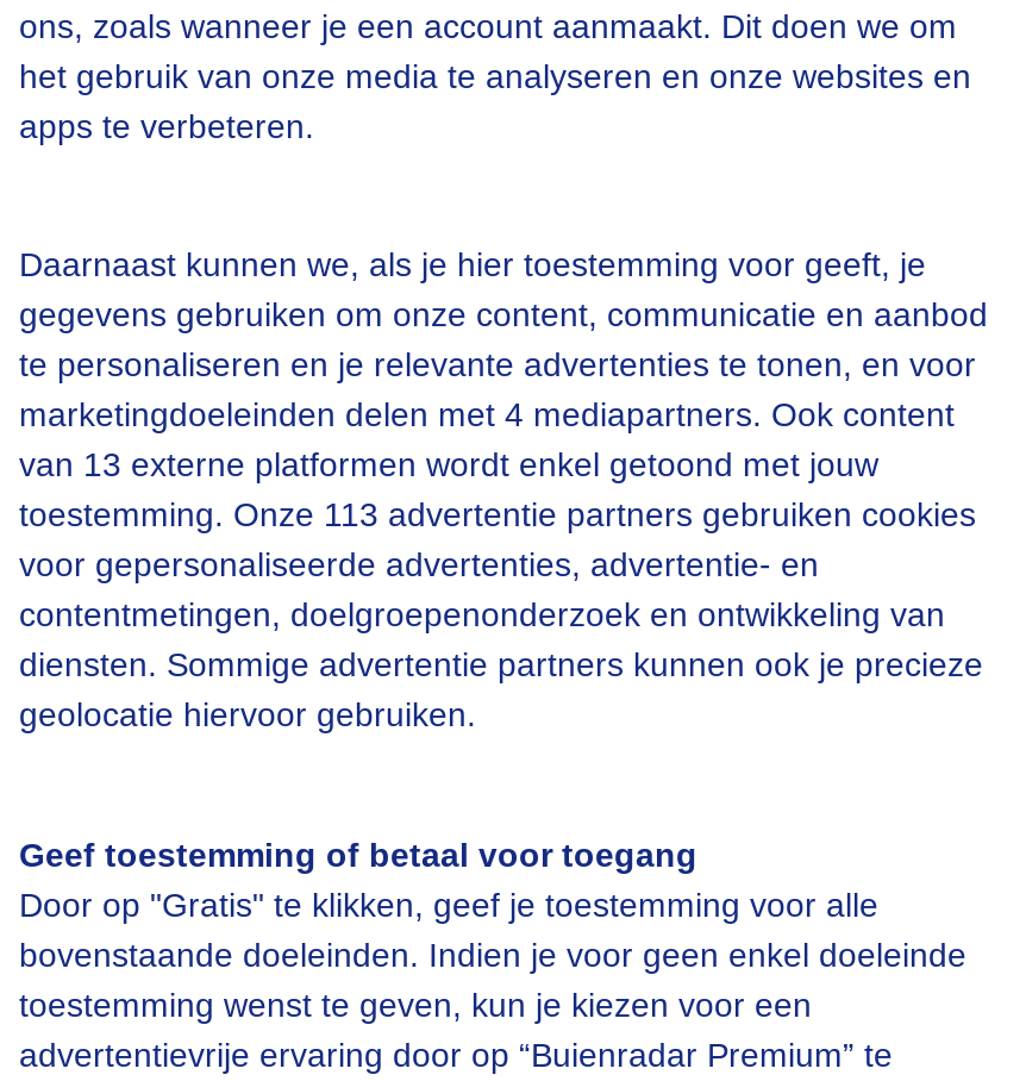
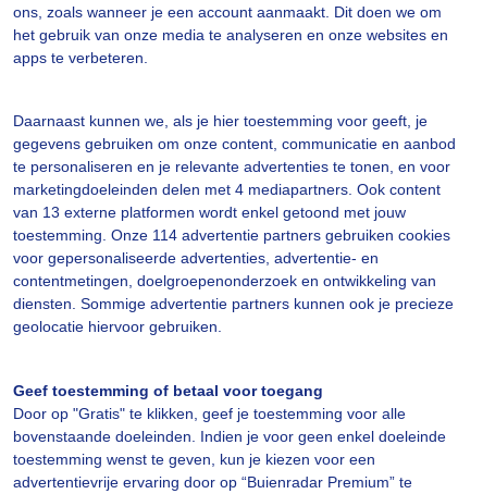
[19,496,976,534] toestemming. Onze 113 advertentie partners gebruiken cookies -> [13,227,450,244] toestemming. Onze 114 advertentie partners gebruiken cookies

